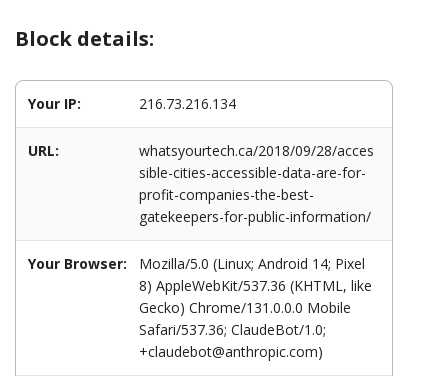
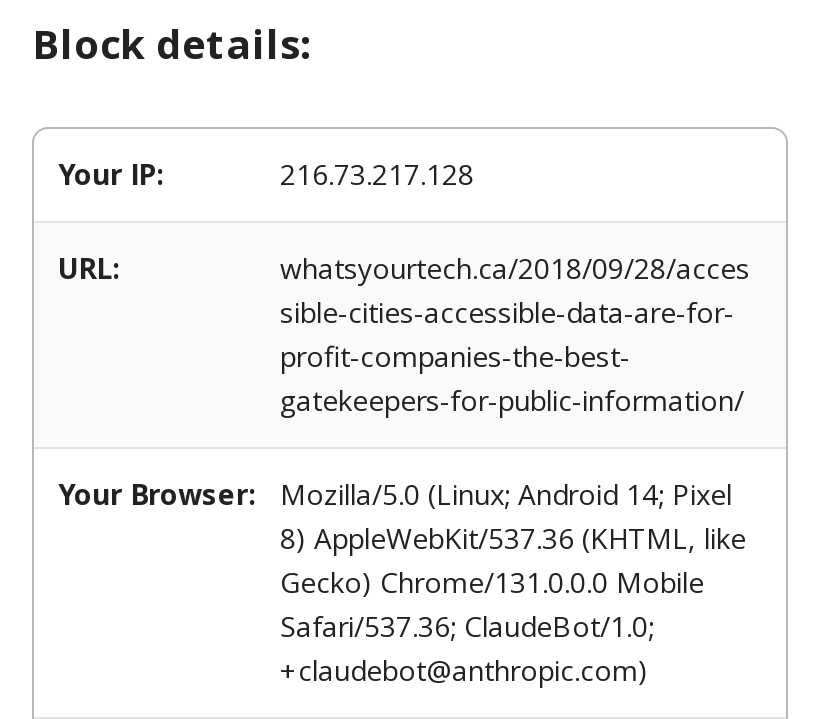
[139,94,236,113] 216.73.216.134 -> [280,155,474,193] 216.73.217.128

